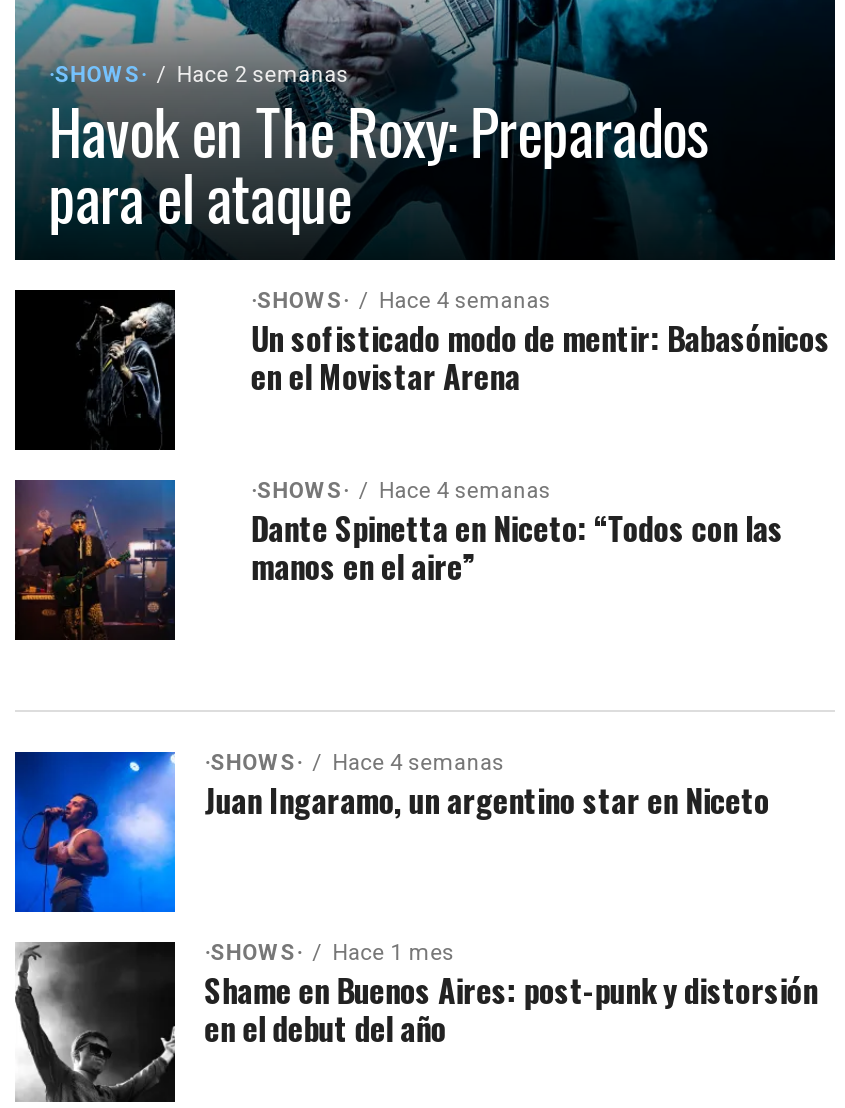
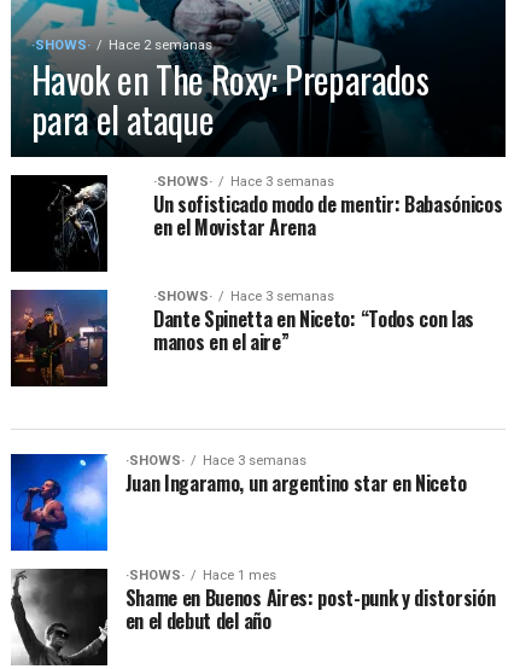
[251,288,551,314] ·SHOWS· Hace 4 semanas -> [153,174,334,190] ·SHOWS· Hace 3 semanas
[251,478,551,504] ·SHOWS· Hace 4 semanas -> [153,289,334,304] ·SHOWS· Hace 3 semanas
[204,750,504,776] ·SHOWS· Hace 4 semanas -> [125,453,306,469] ·SHOWS· Hace 3 semanas

